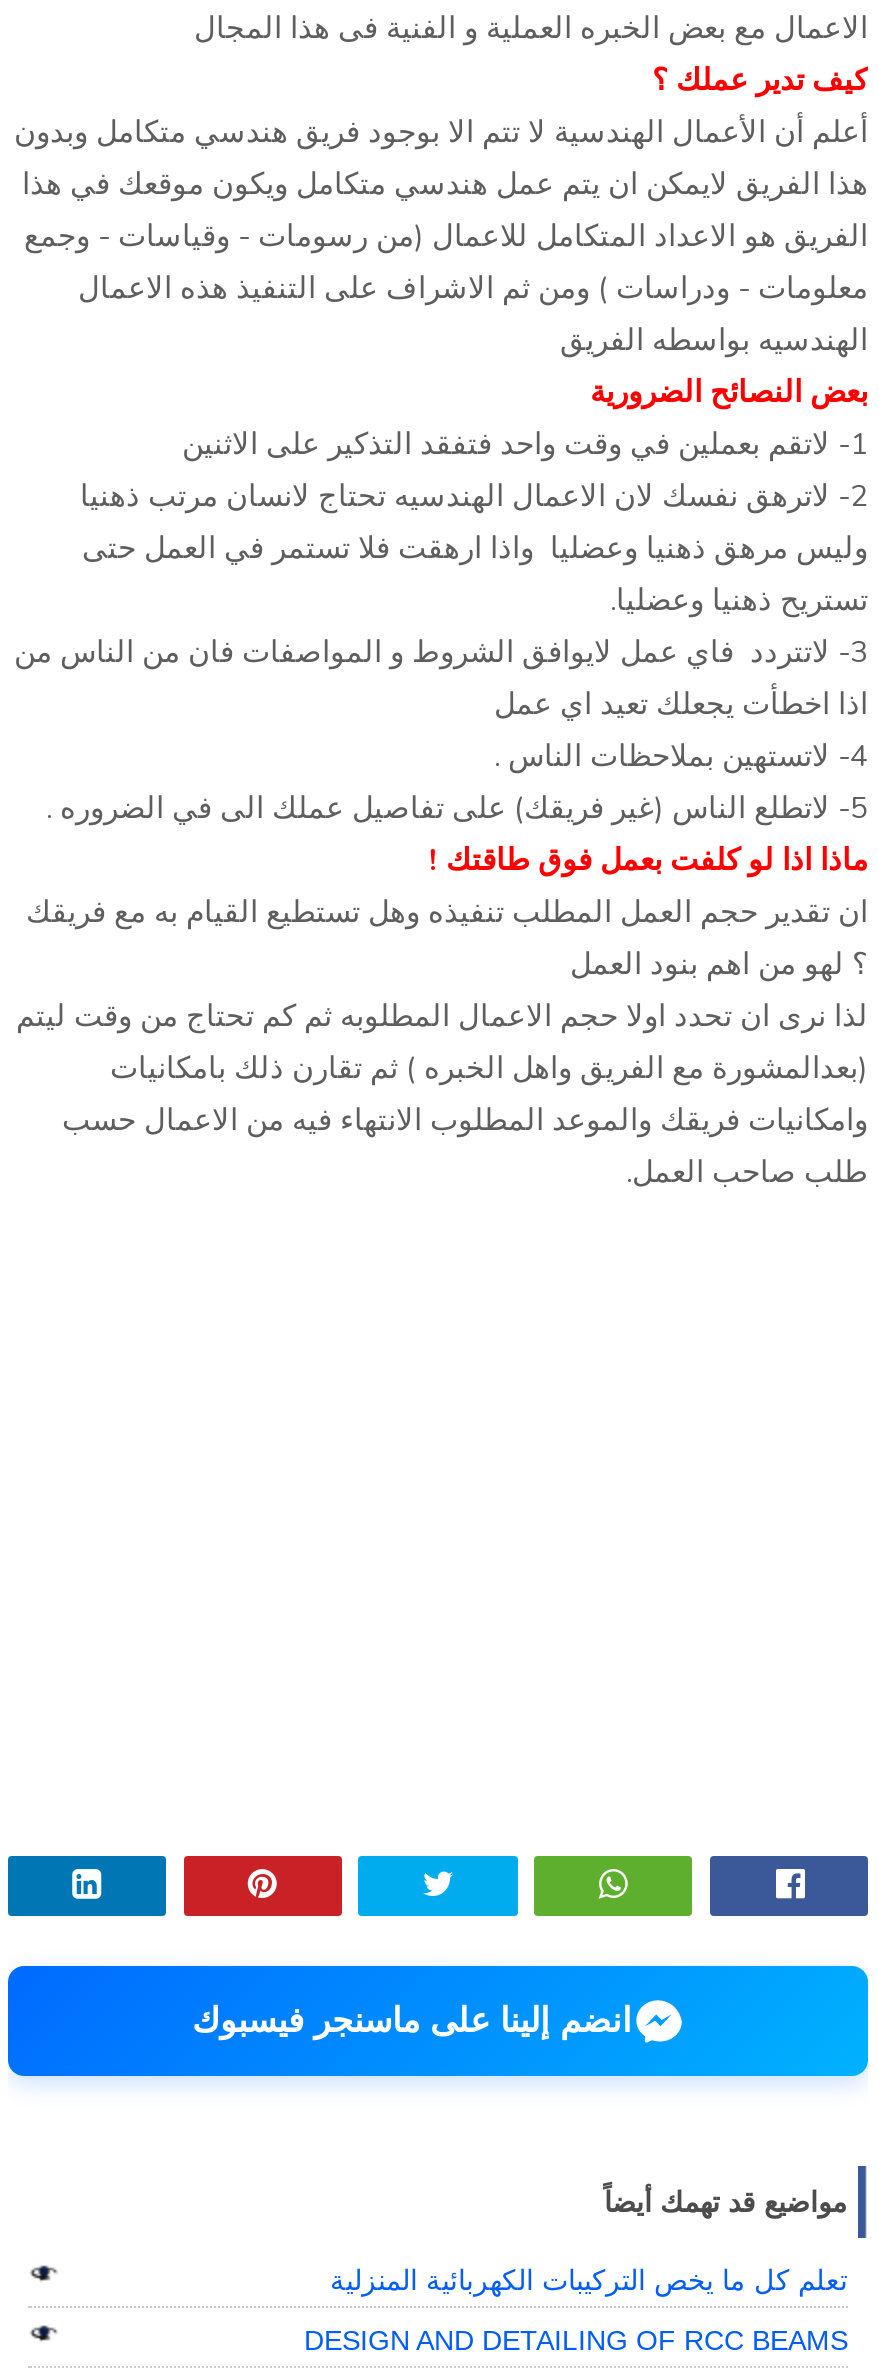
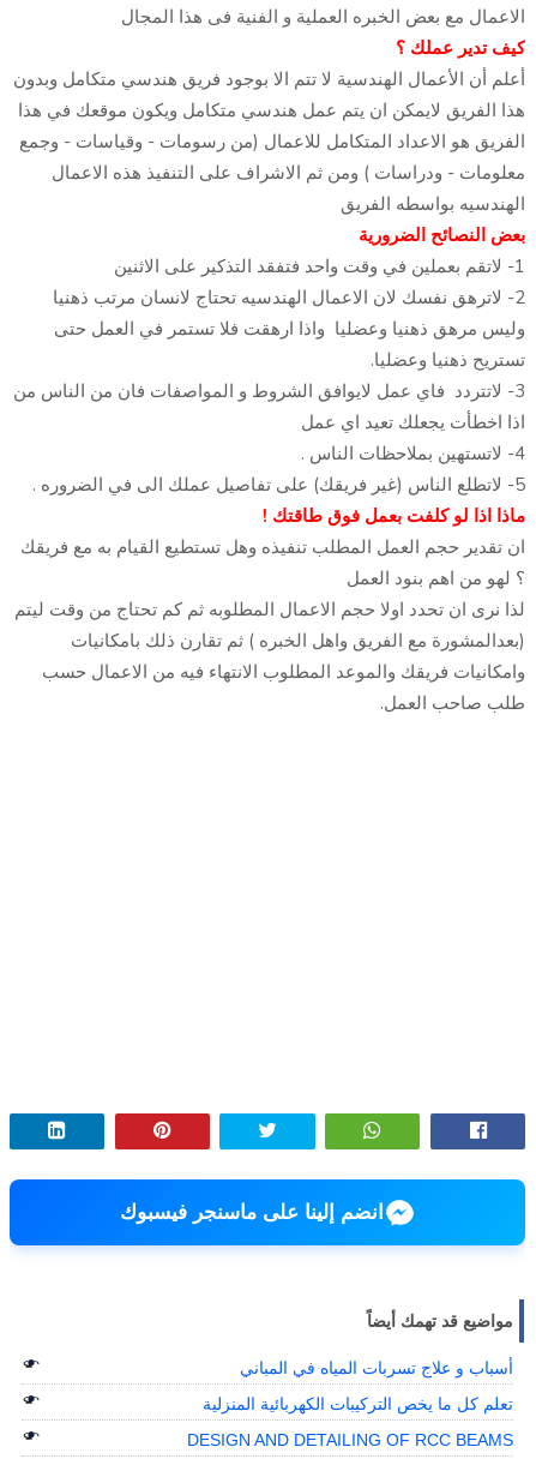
none -> [240,1358,513,1377] أسباب و علاج تسربات المياه في المباني

